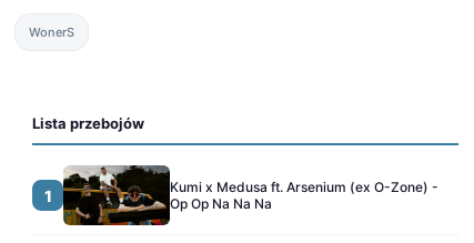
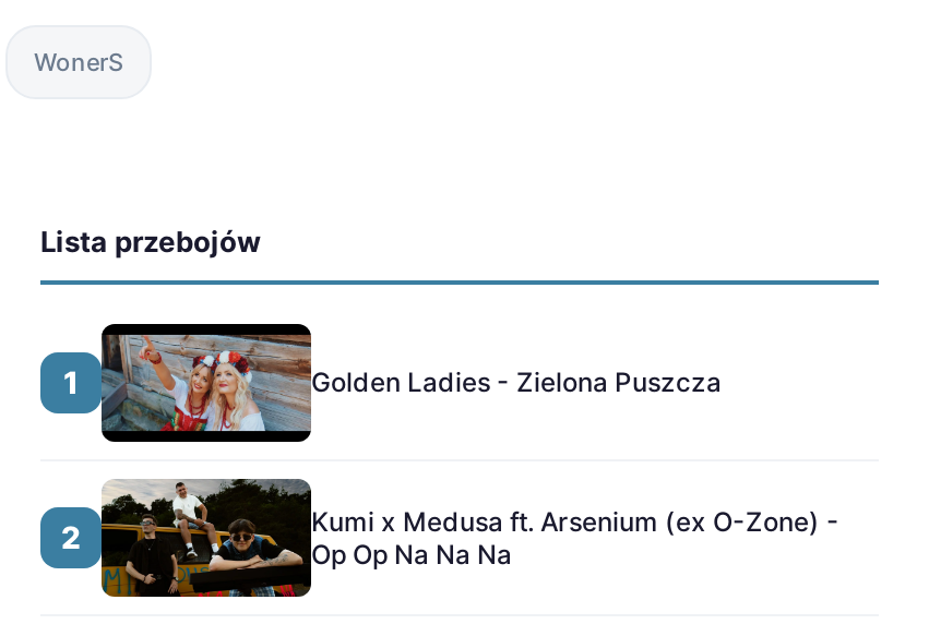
none -> [99,323,722,445] [image] | Golden Ladies - Zielona Puszcza
none -> [61,519,81,556] 2

